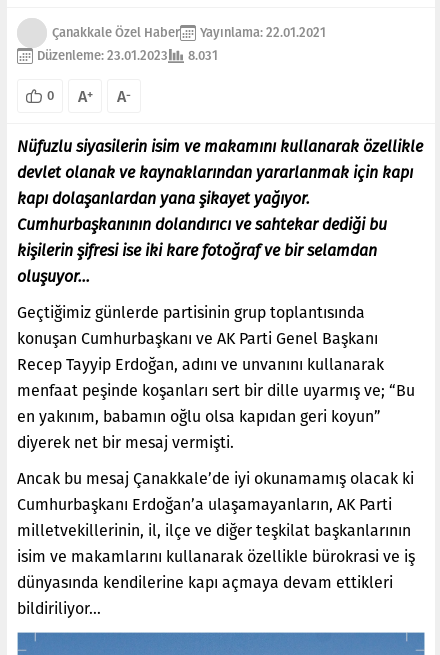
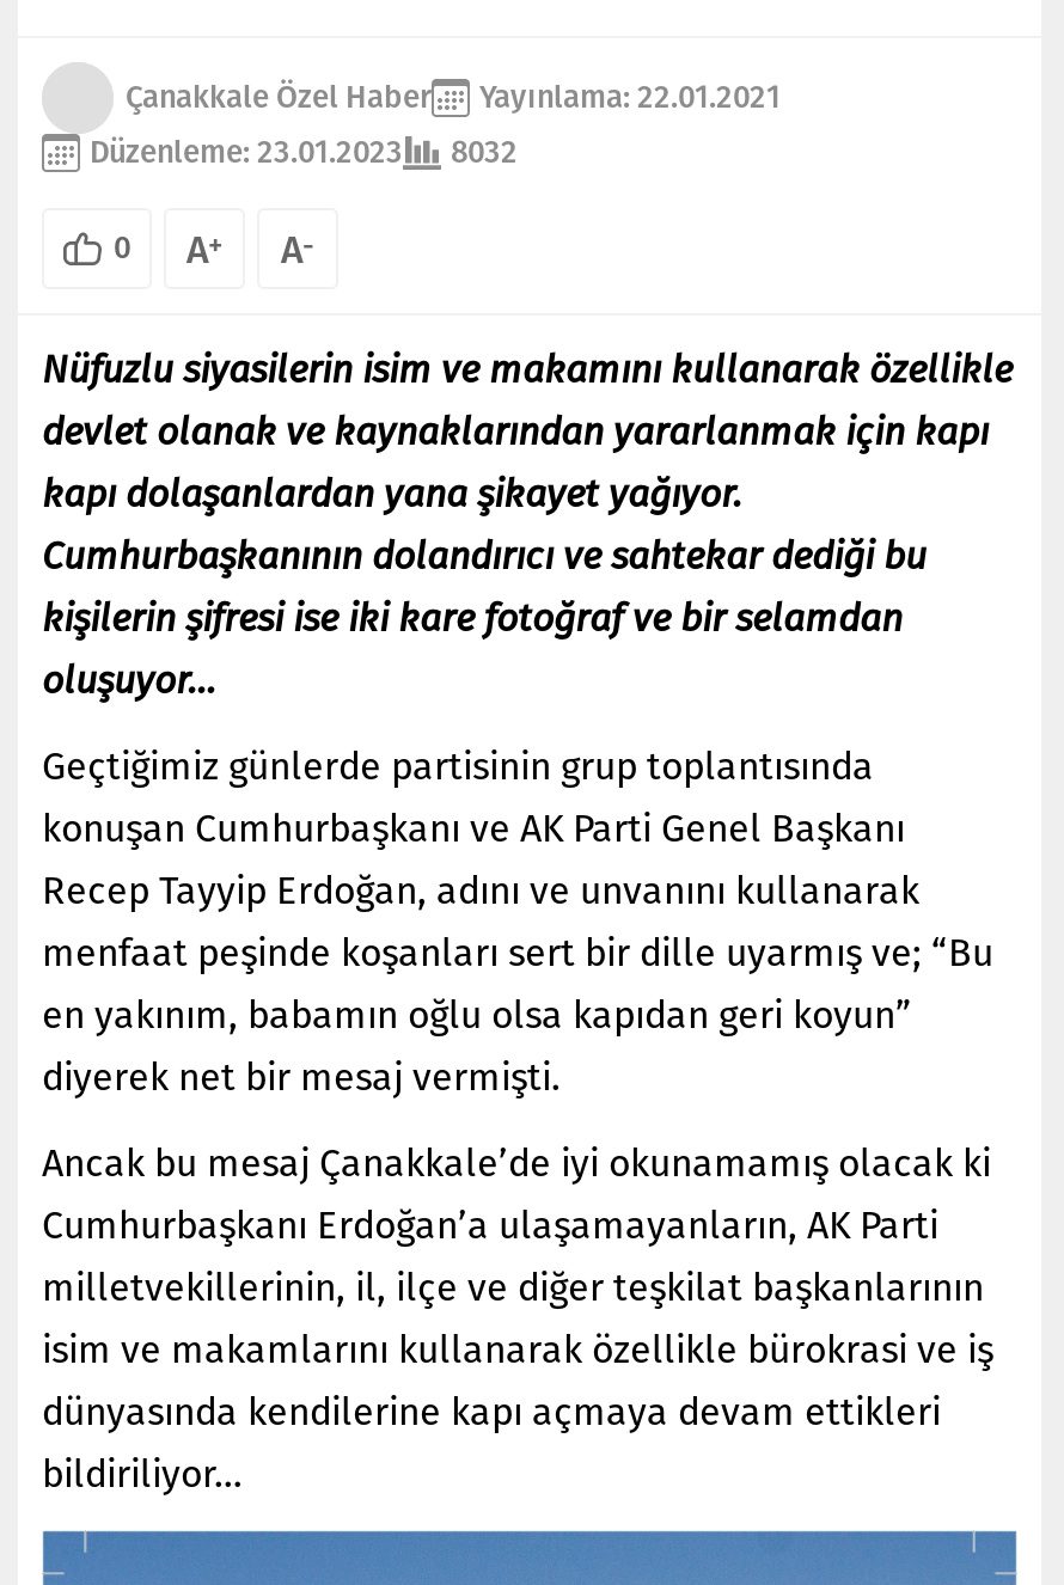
[37,48,218,63] Düzenleme: 23.01.2023 8.031 -> [90,134,518,170] Düzenleme: 23.01.2023 8032

